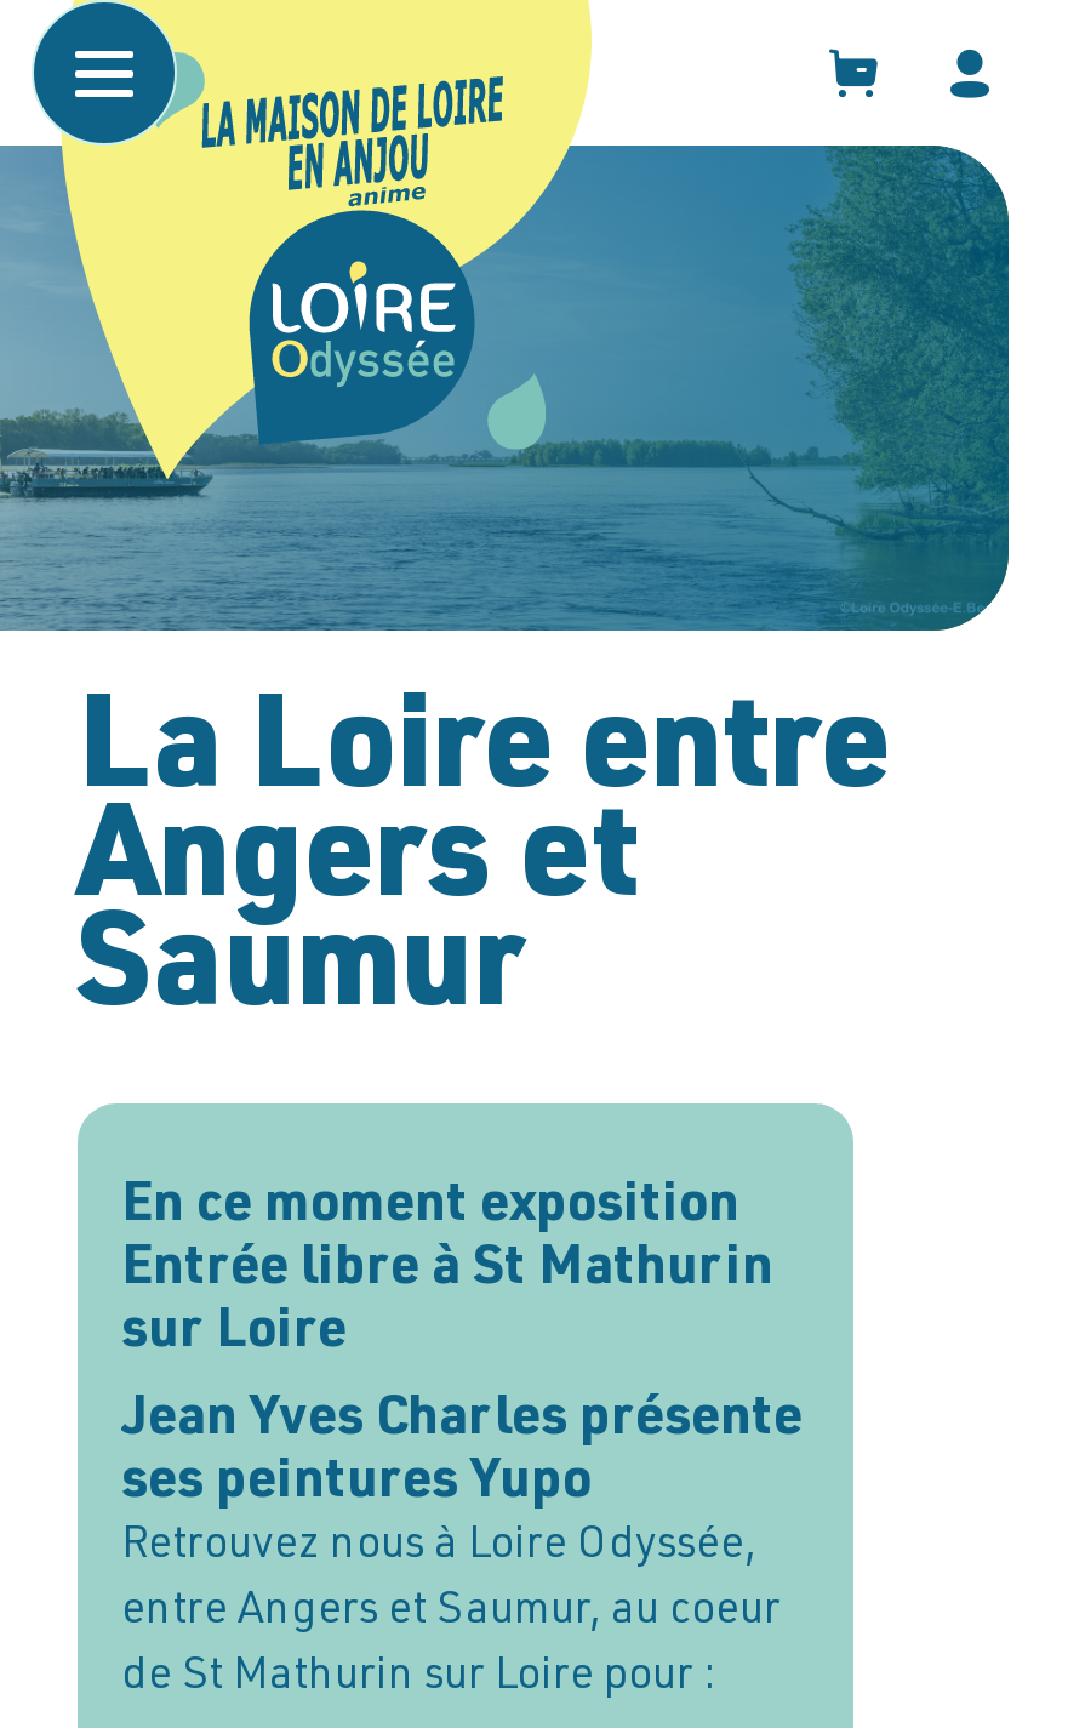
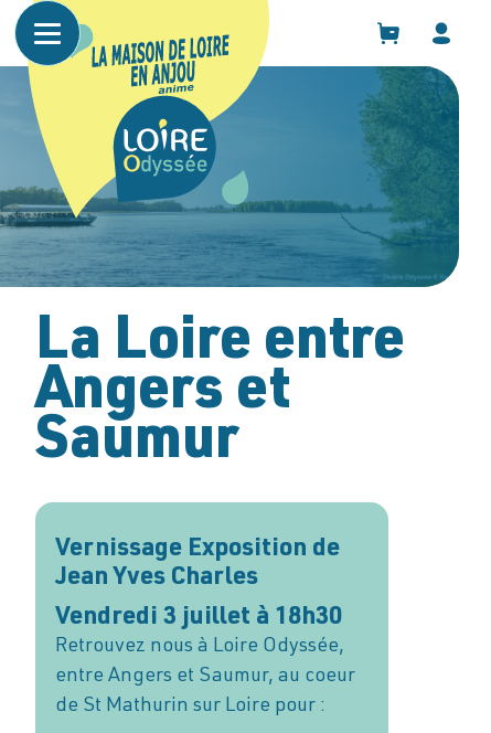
[121,1181,773,1361] En ce moment exposition | Entrée libre à St Mathurin | sur Loire -> [55,538,340,591] Vernissage Exposition de | Jean Yves Charles
[121,1395,803,1511] Jean Yves Charles présente | ses peintures Yupo -> [55,606,348,630] Vendredi 3 juillet à 18h30

